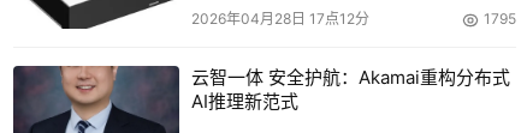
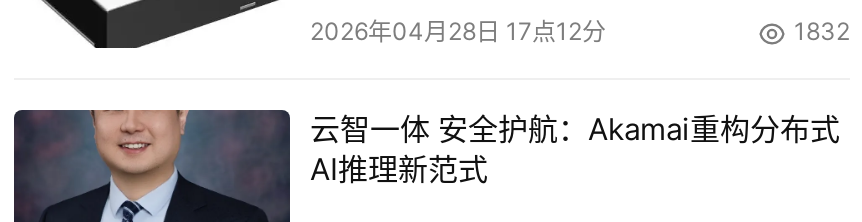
[484,10,516,28] 1795 -> [794,17,850,47] 1832

